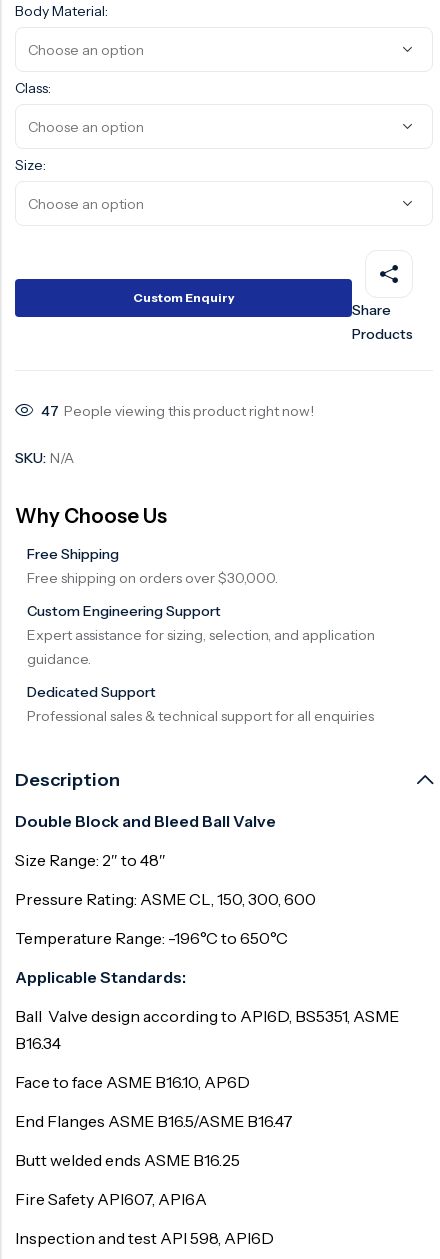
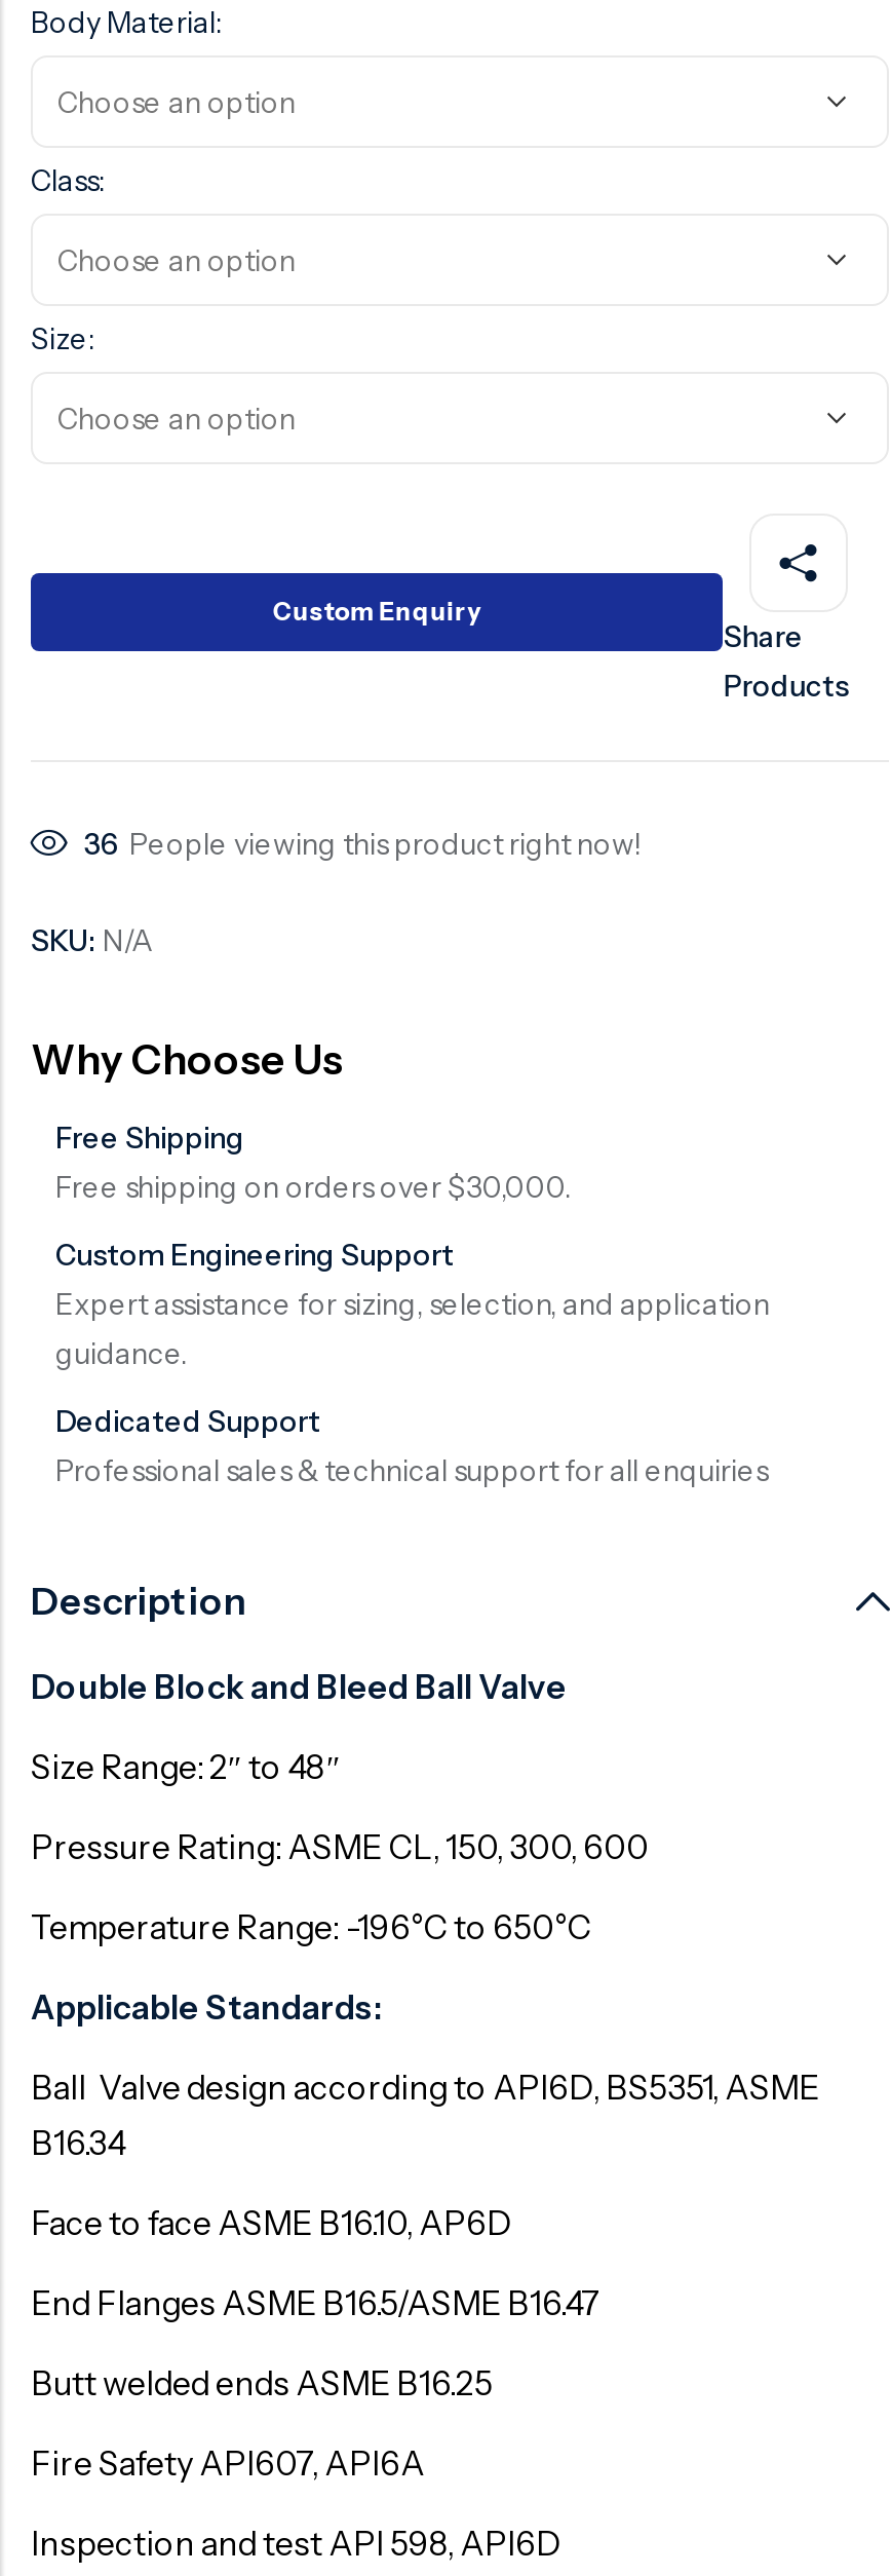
[41,402,314,420] 47 People viewing this product right now! -> [84,825,643,862] 36 People viewing this product right now!

